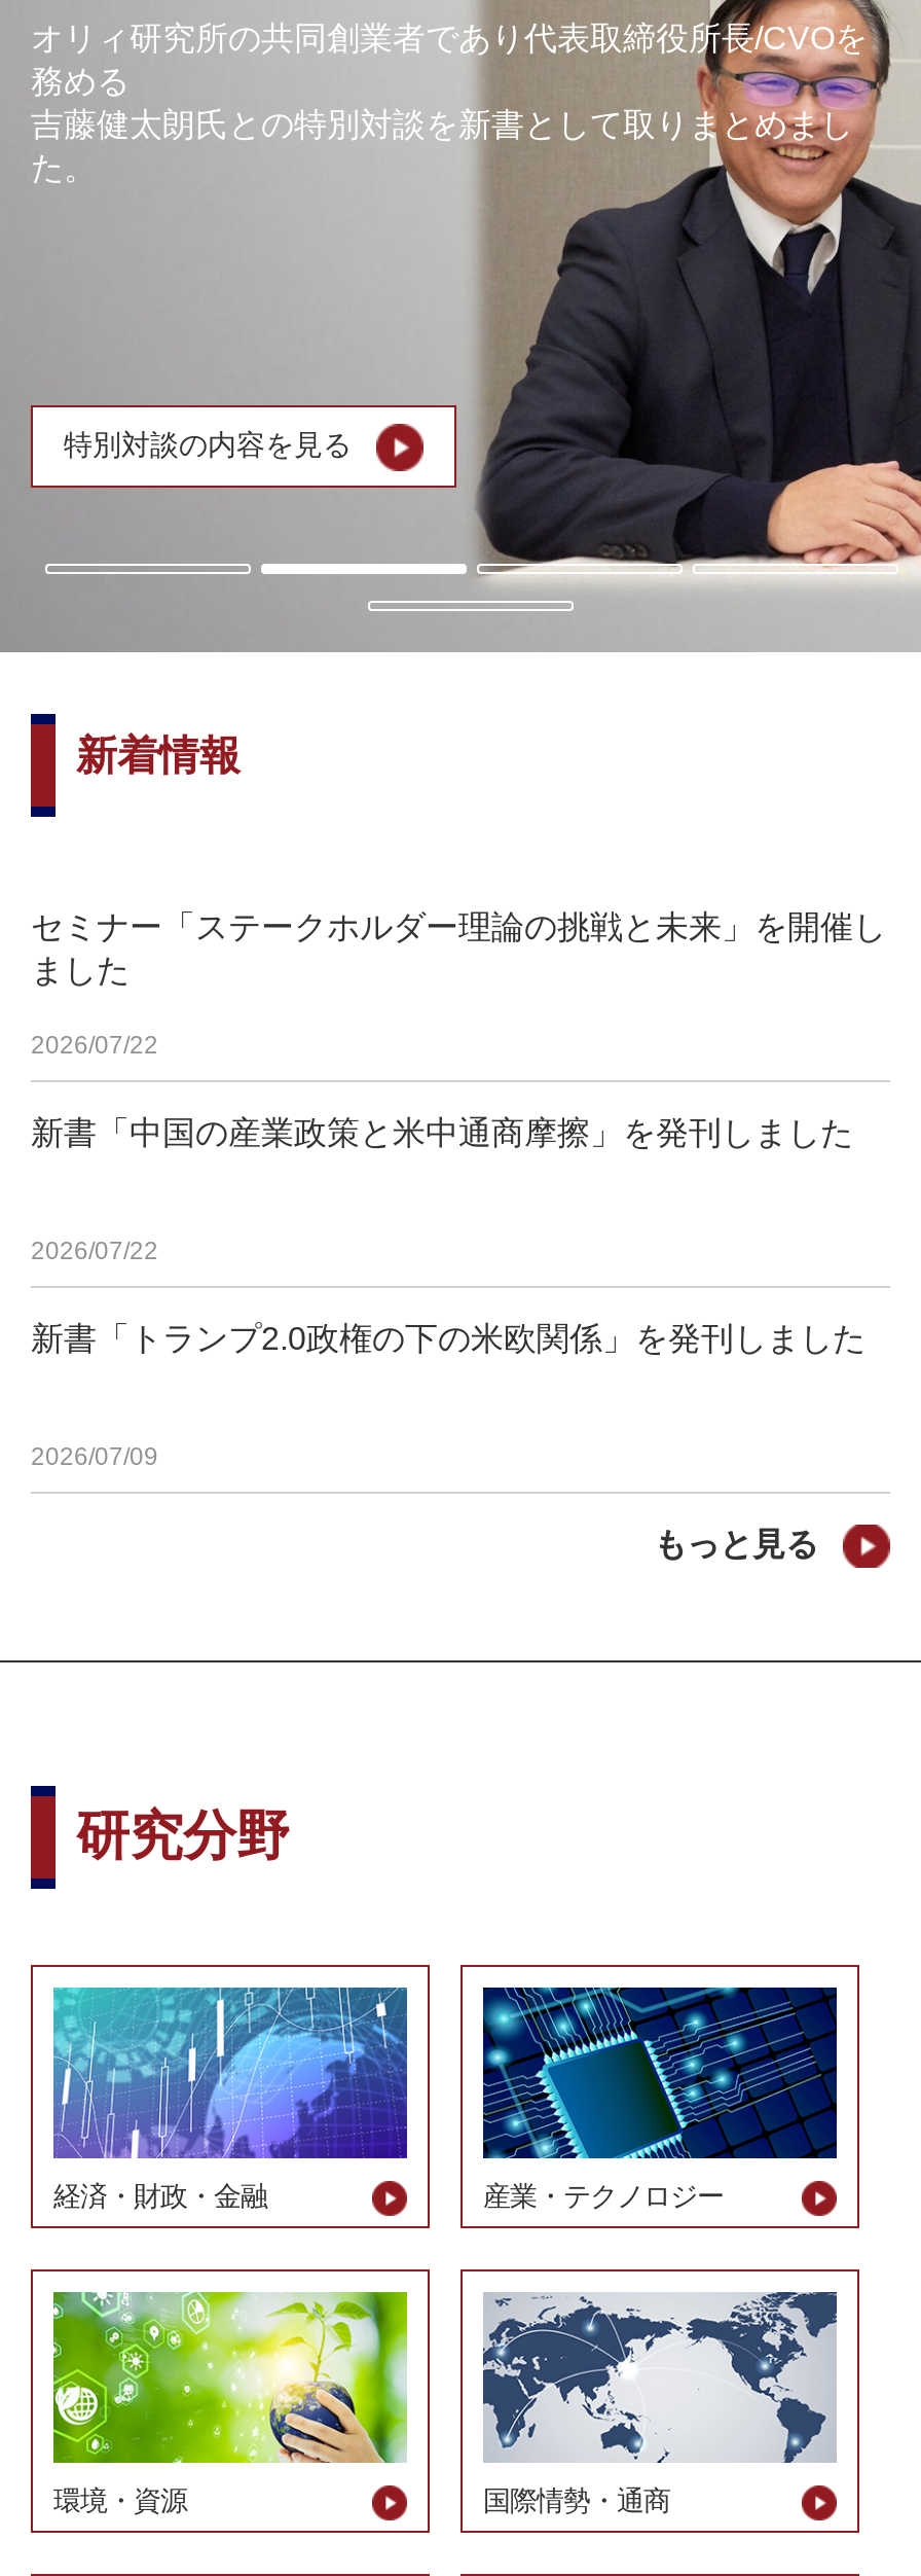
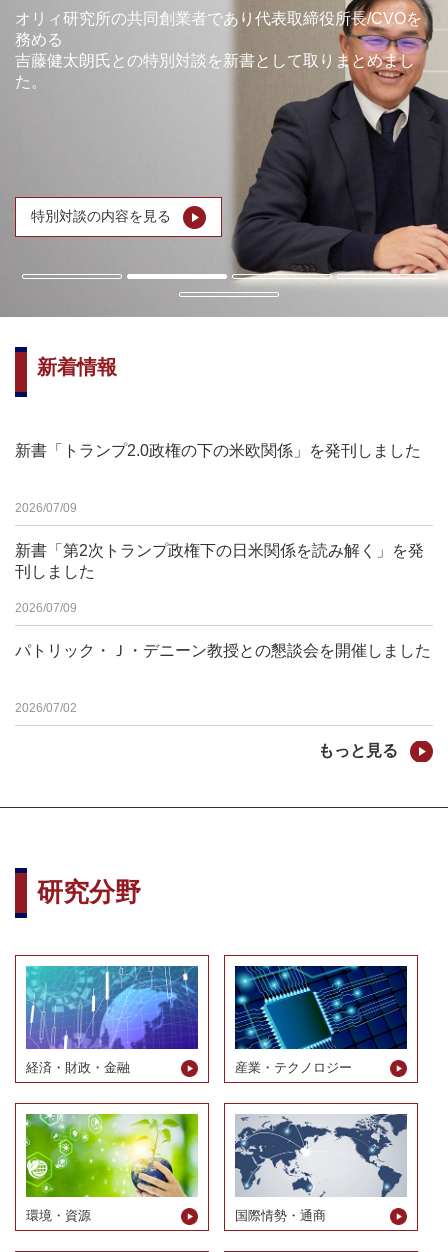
[31,909,886,1265] セミナー「ステークホルダー理論の挑戦と未来」を開催し | ました | 2026/07/22 | 新書「中国の産業政策と米中通商摩擦」を発刊しました | 2026/07/22 -> none
moved [31,1321,865,1471] -> [15,442,421,515]: 新書「トランプ2.0政権の下の米欧関係」を発刊しました | 2026/07/09
none -> [15,542,431,715] 新書「第2次トランプ政権下の日米関係を読み解く」を発 | 刊しました | 2026/07/09 | パトリック・Ｊ・デニーン教授との懇談会を開催しました | 2026/07/02

